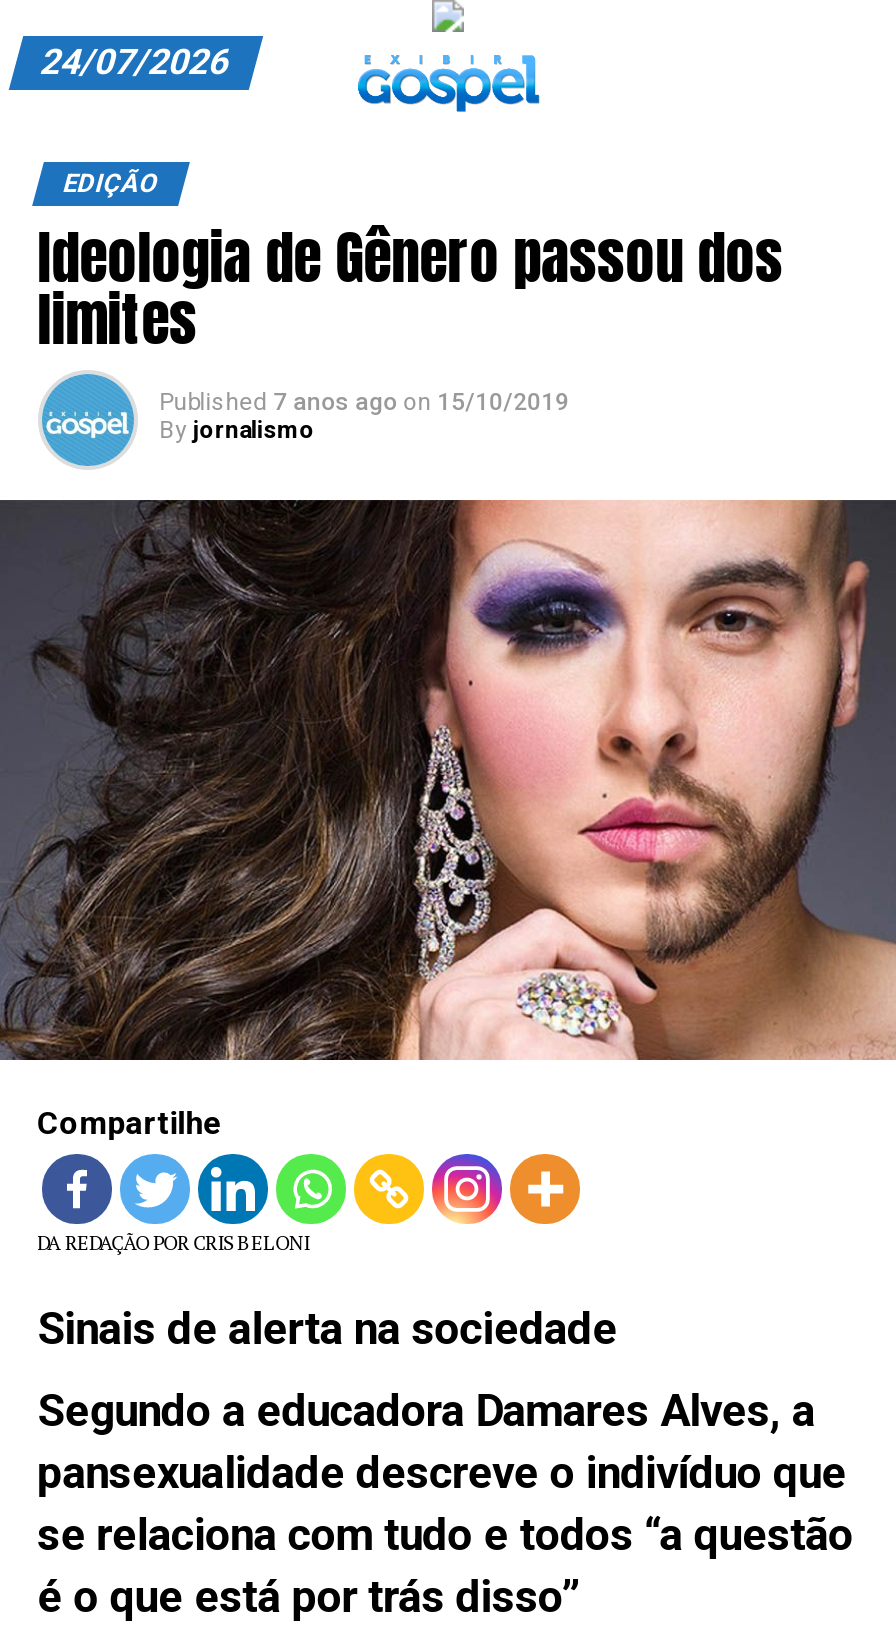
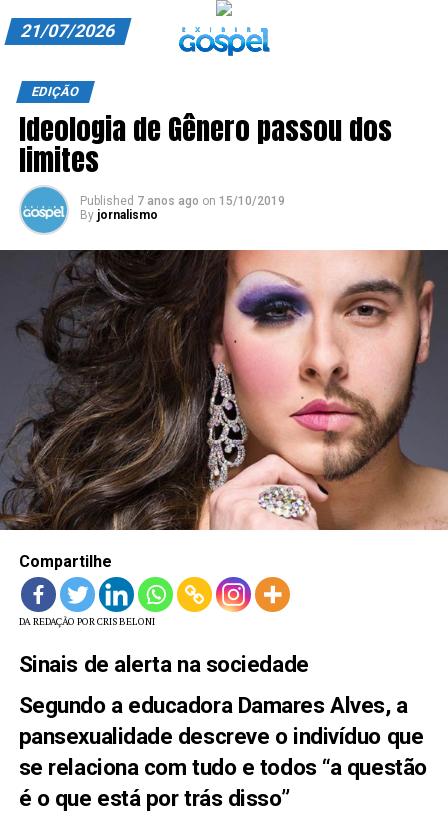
[37,42,236,82] 24/07/2026 -> [18,21,118,41] 21/07/2026

